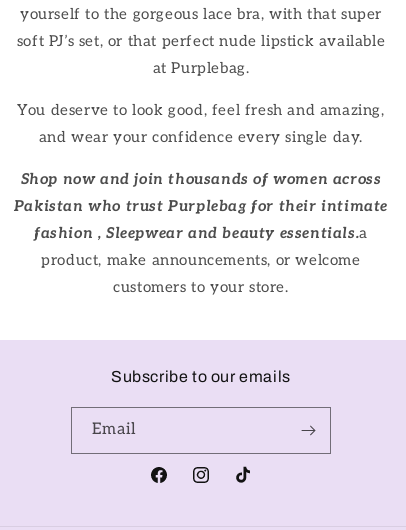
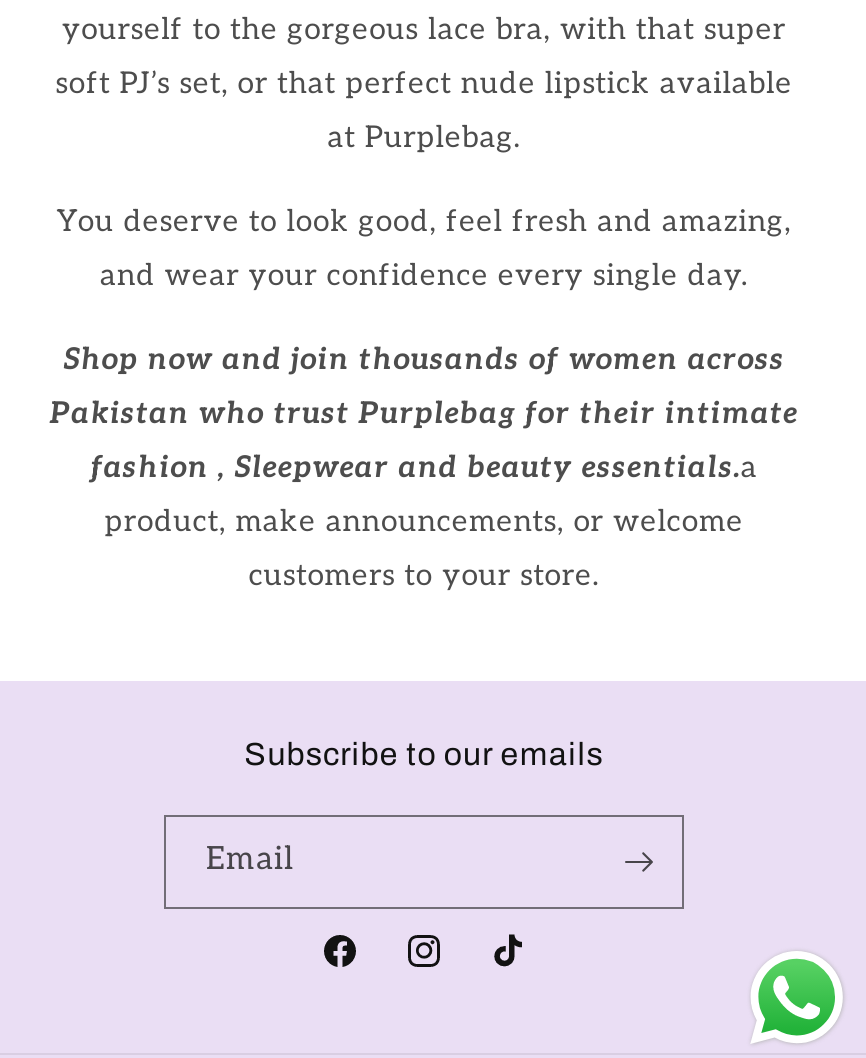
none -> [752,952,842,1042] [image]

